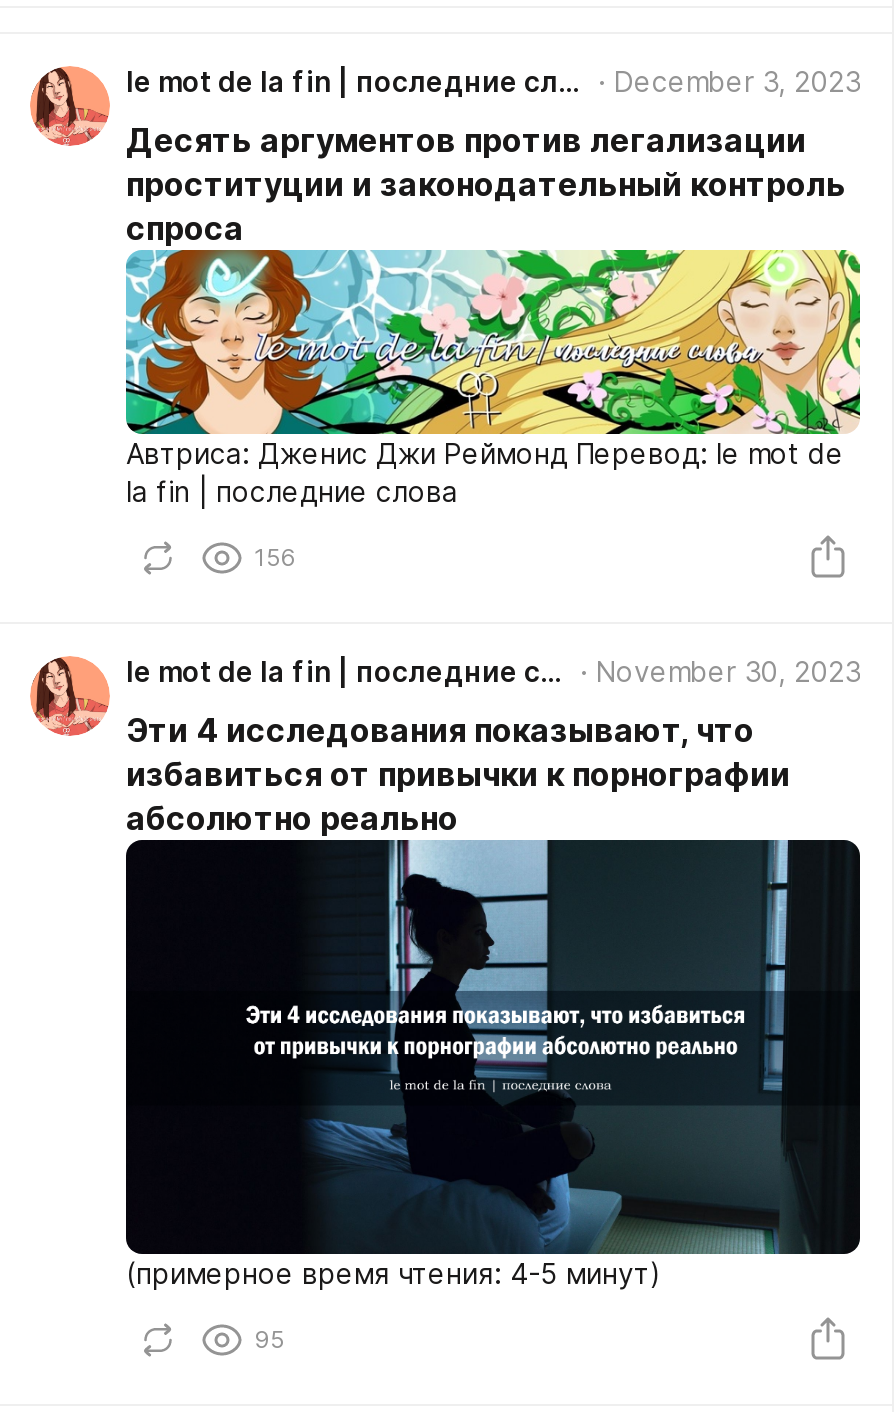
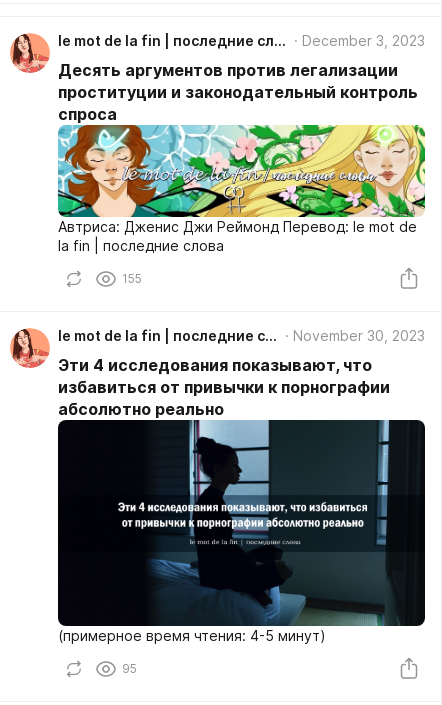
[254,542,296,572] 156 -> [122,271,142,286] 155

